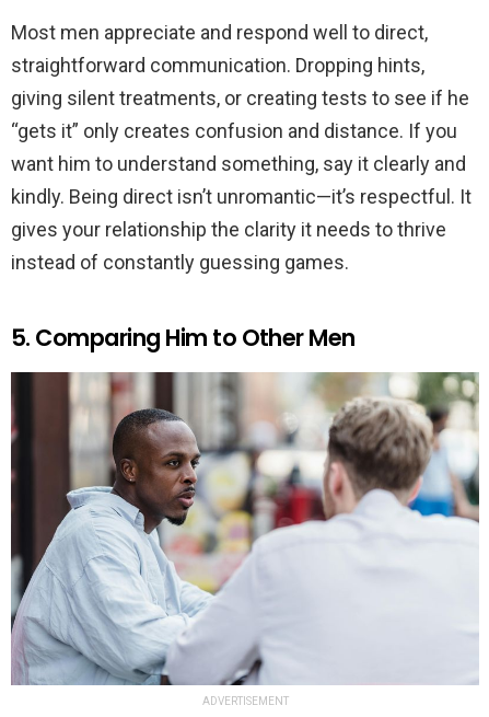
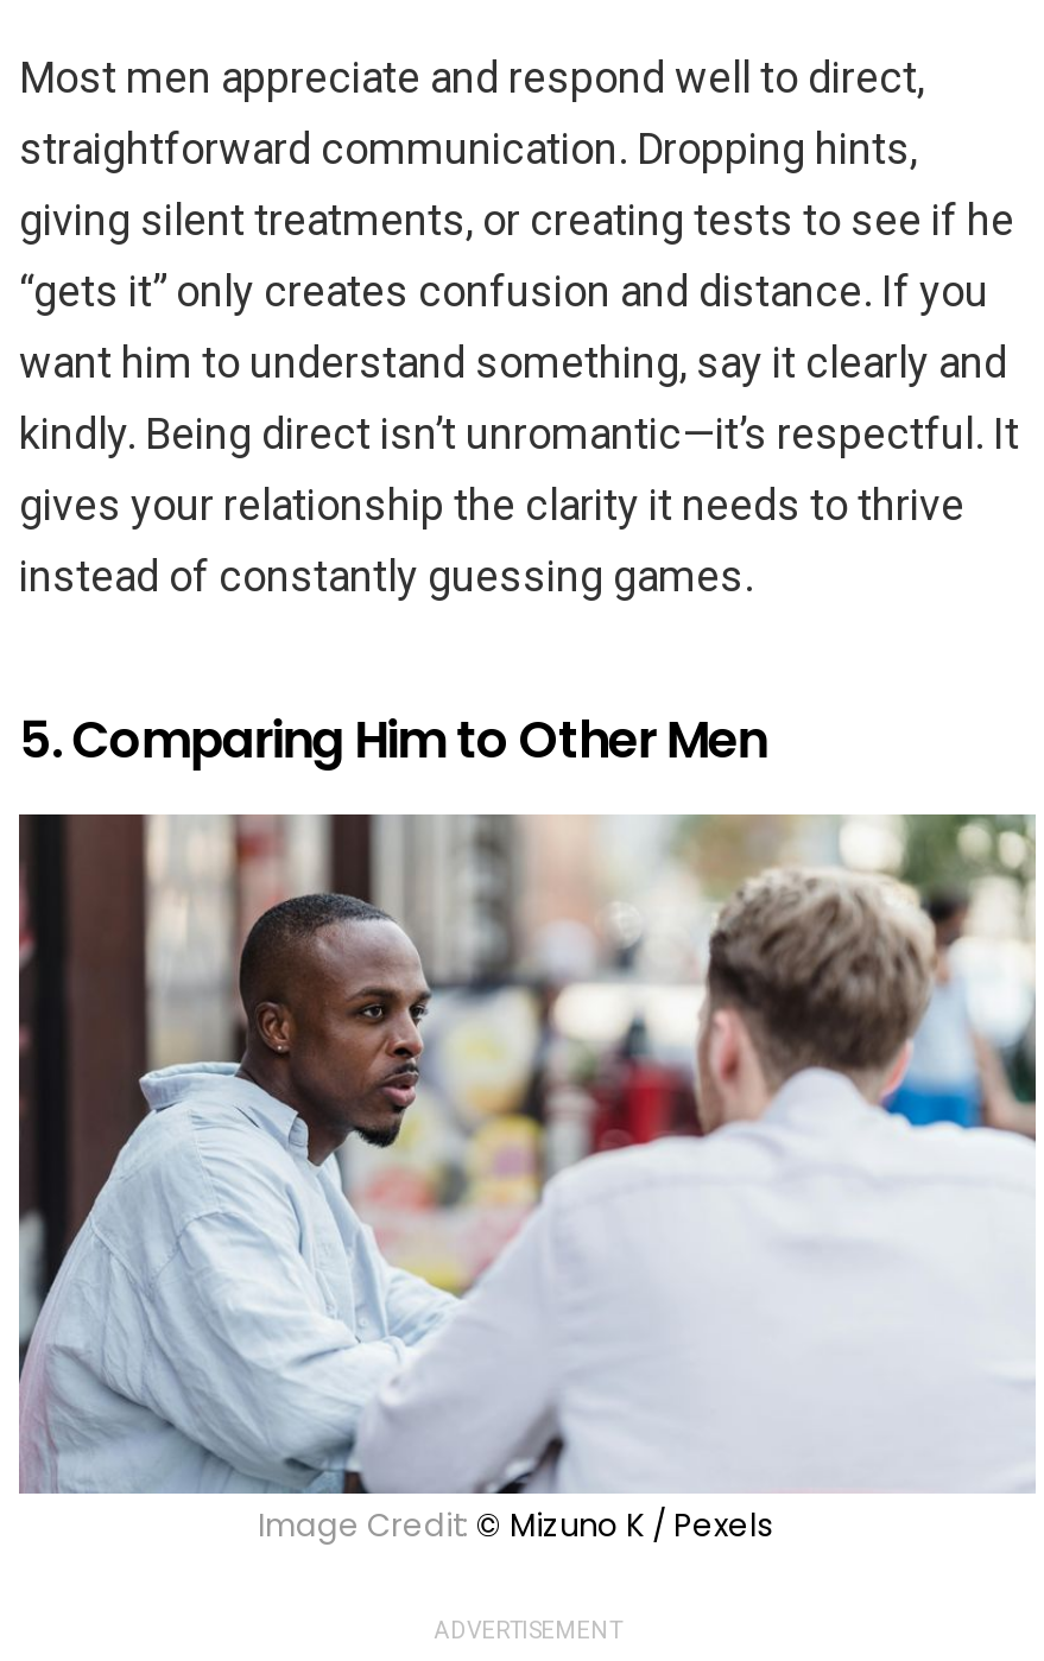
none -> [258,1503,773,1548] Image Credit: © Mizuno K / Pexels

